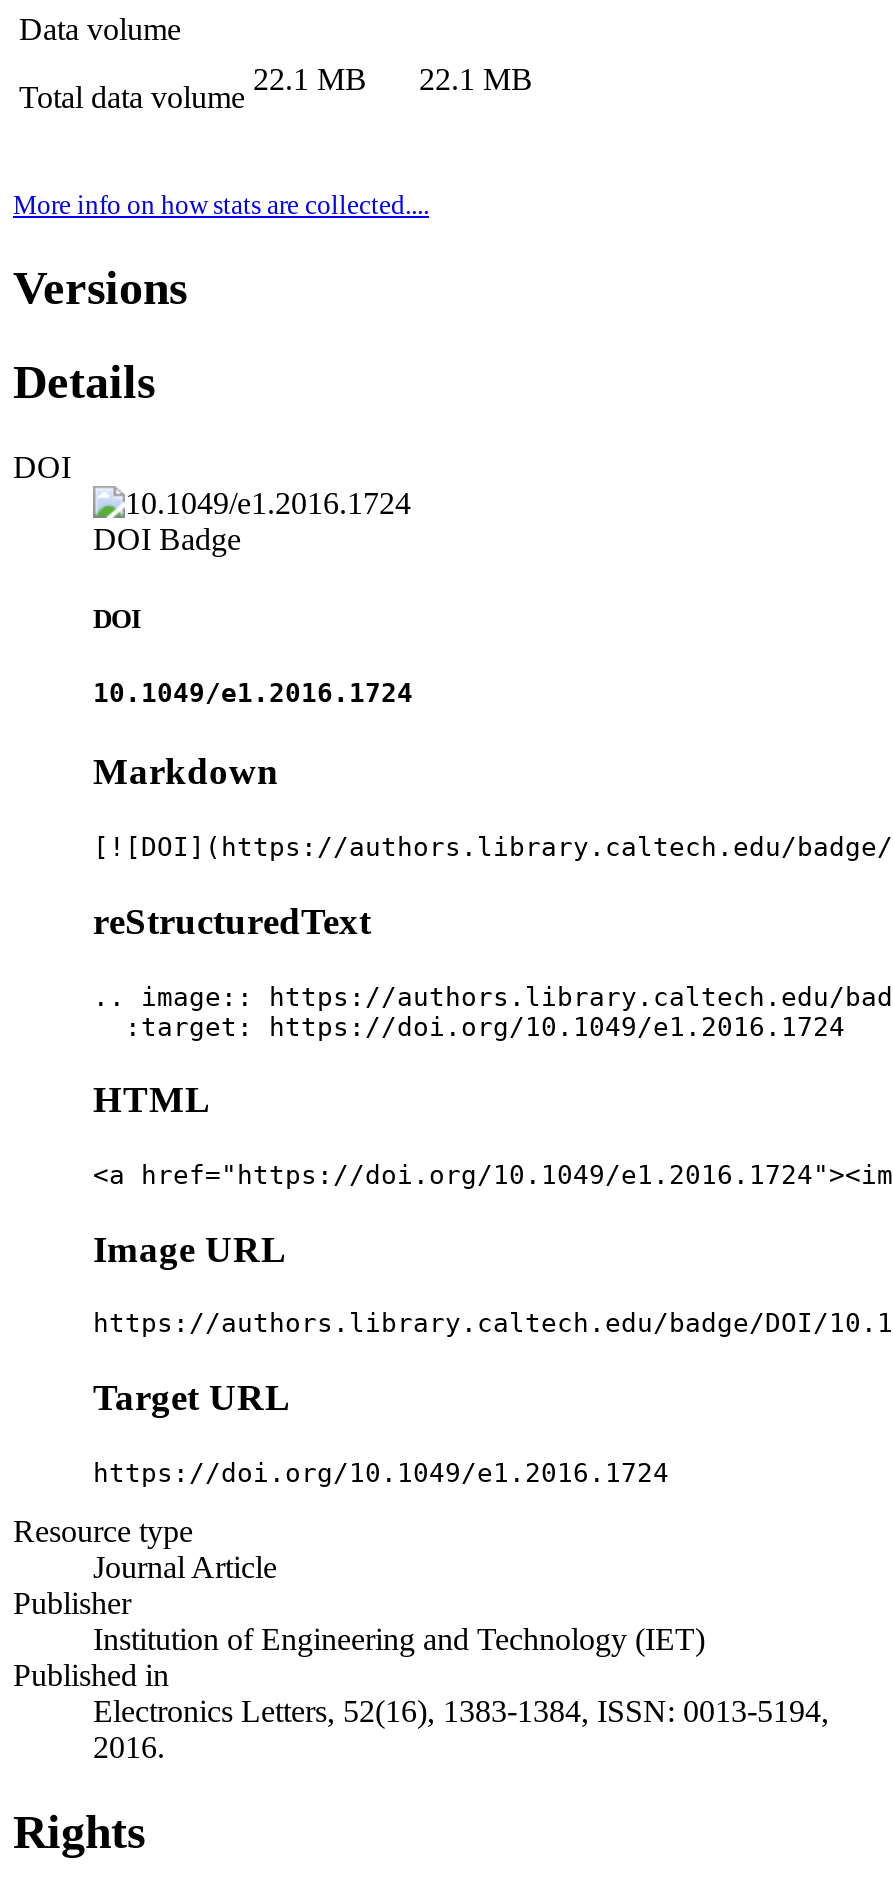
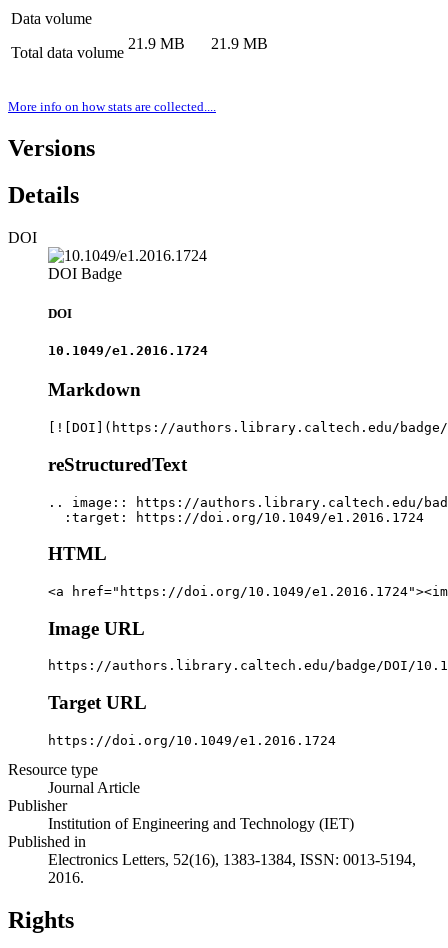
[253,62,367,96] 22.1 MB -> [128,35,185,52] 21.9 MB
[419,62,533,96] 22.1 MB -> [211,35,268,52] 21.9 MB

